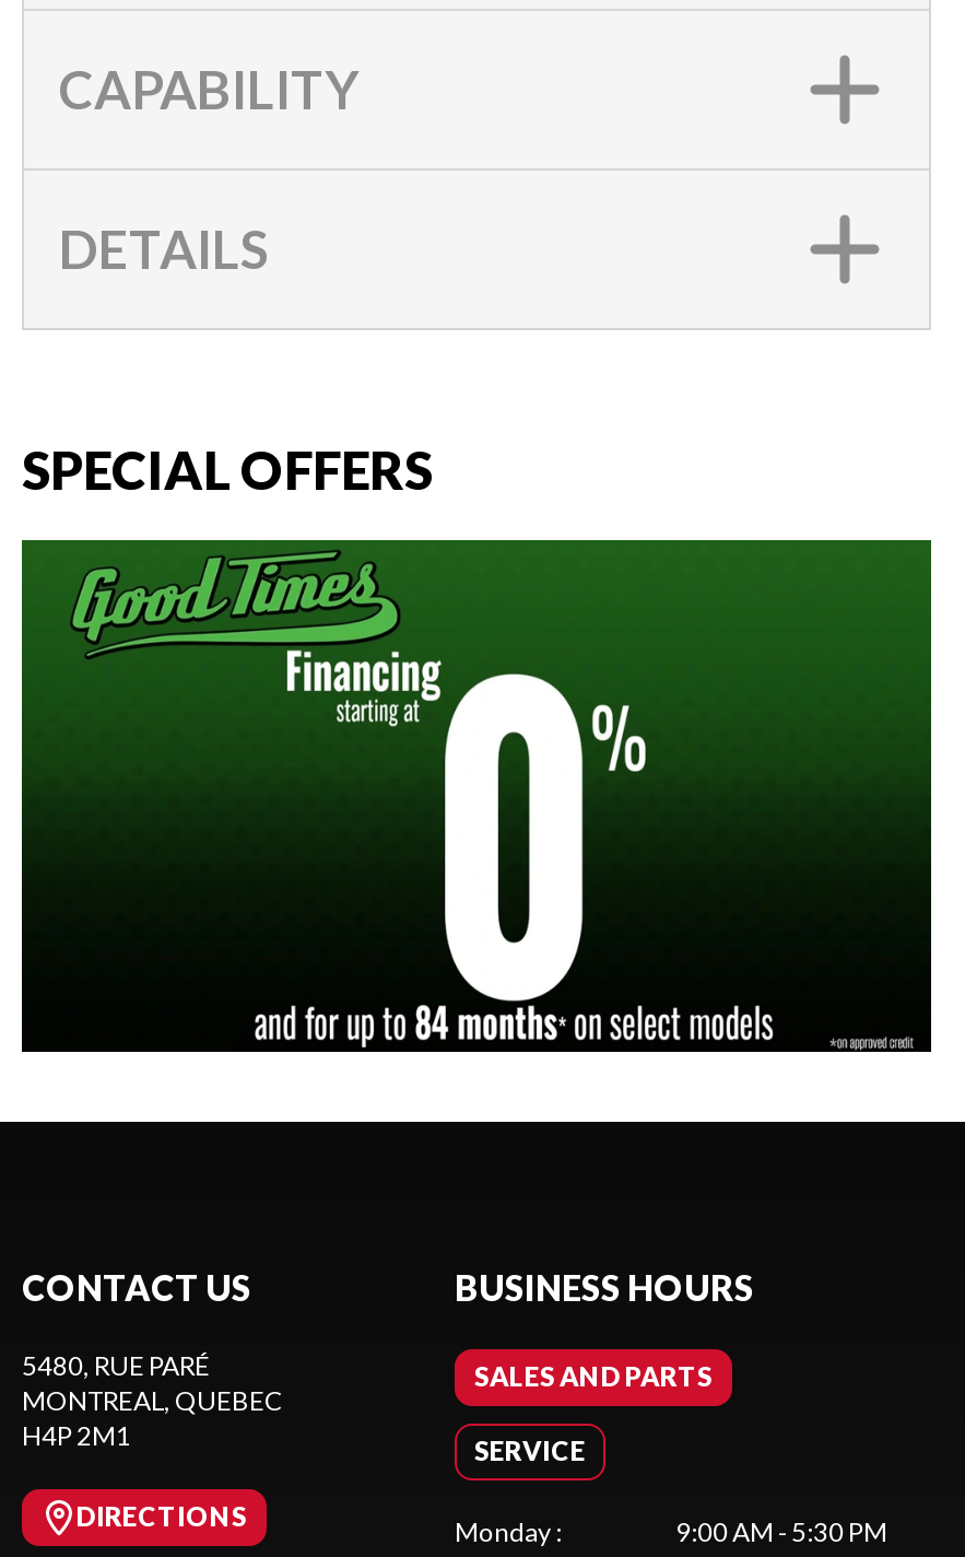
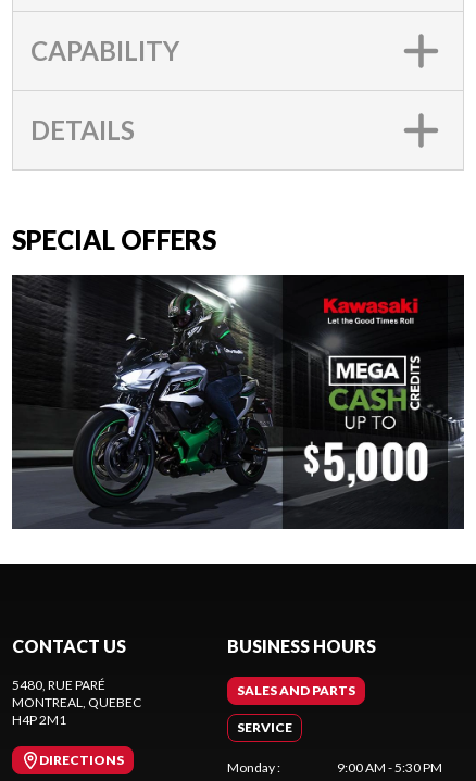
[22,538,933,1050] [image] -> [11,275,465,529] [image]

